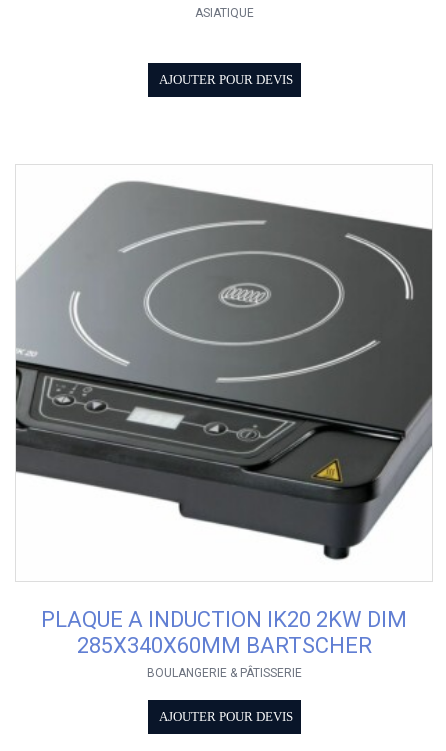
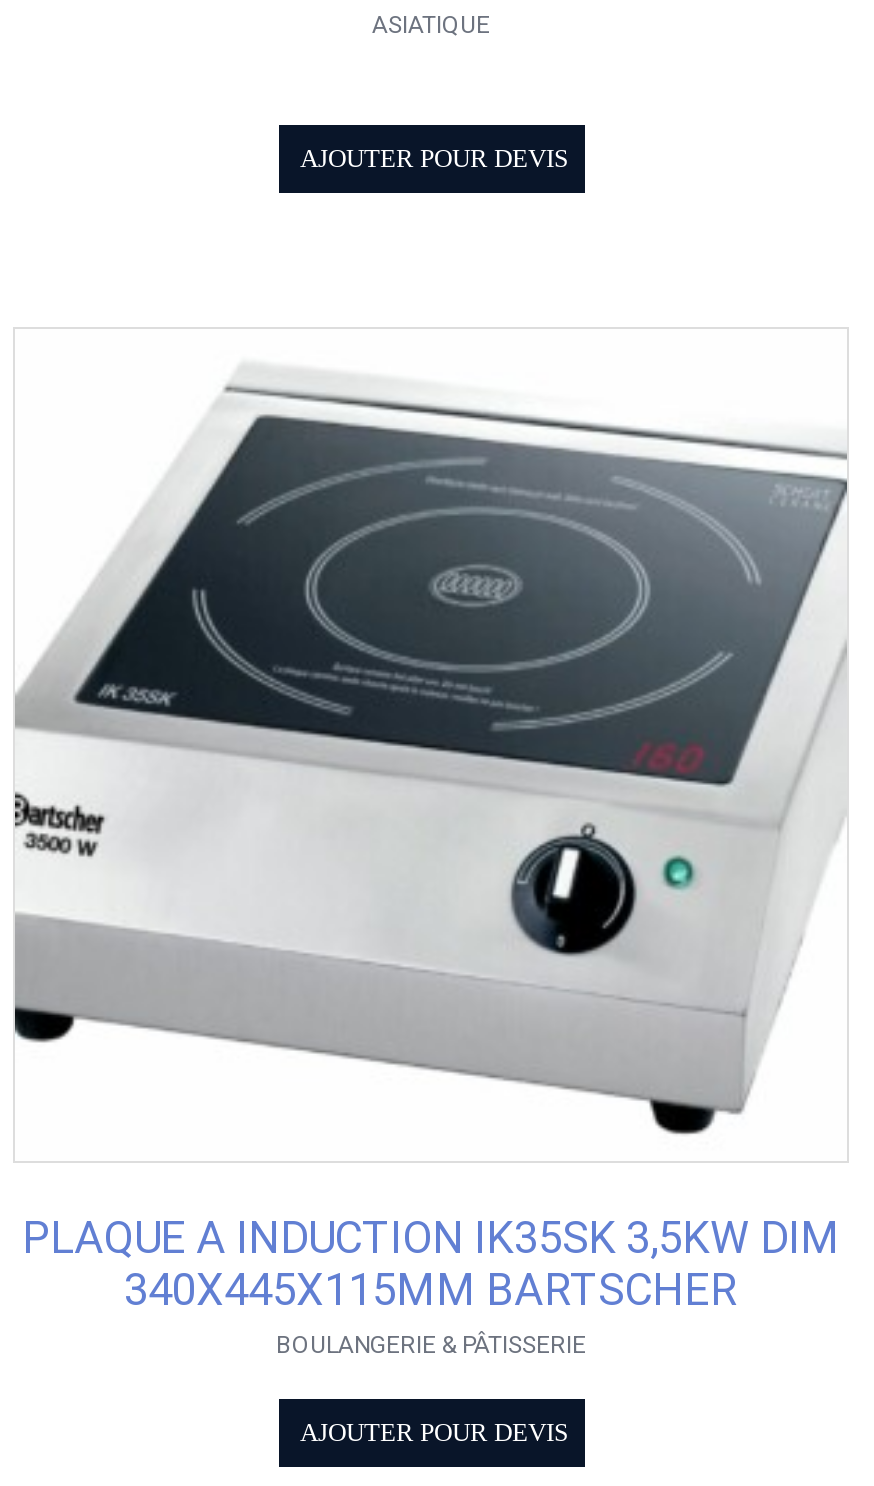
[15,181,433,567] [image] -> [13,363,847,1137] [image]
[41,607,407,632] PLAQUE A INDUCTION IK20 2KW DIM -> [22,1213,840,1263] PLAQUE A INDUCTION IK35SK 3,5KW DIM
[76,633,371,658] 285X340X60MM BARTSCHER -> [124,1265,738,1315] 340X445X115MM BARTSCHER

